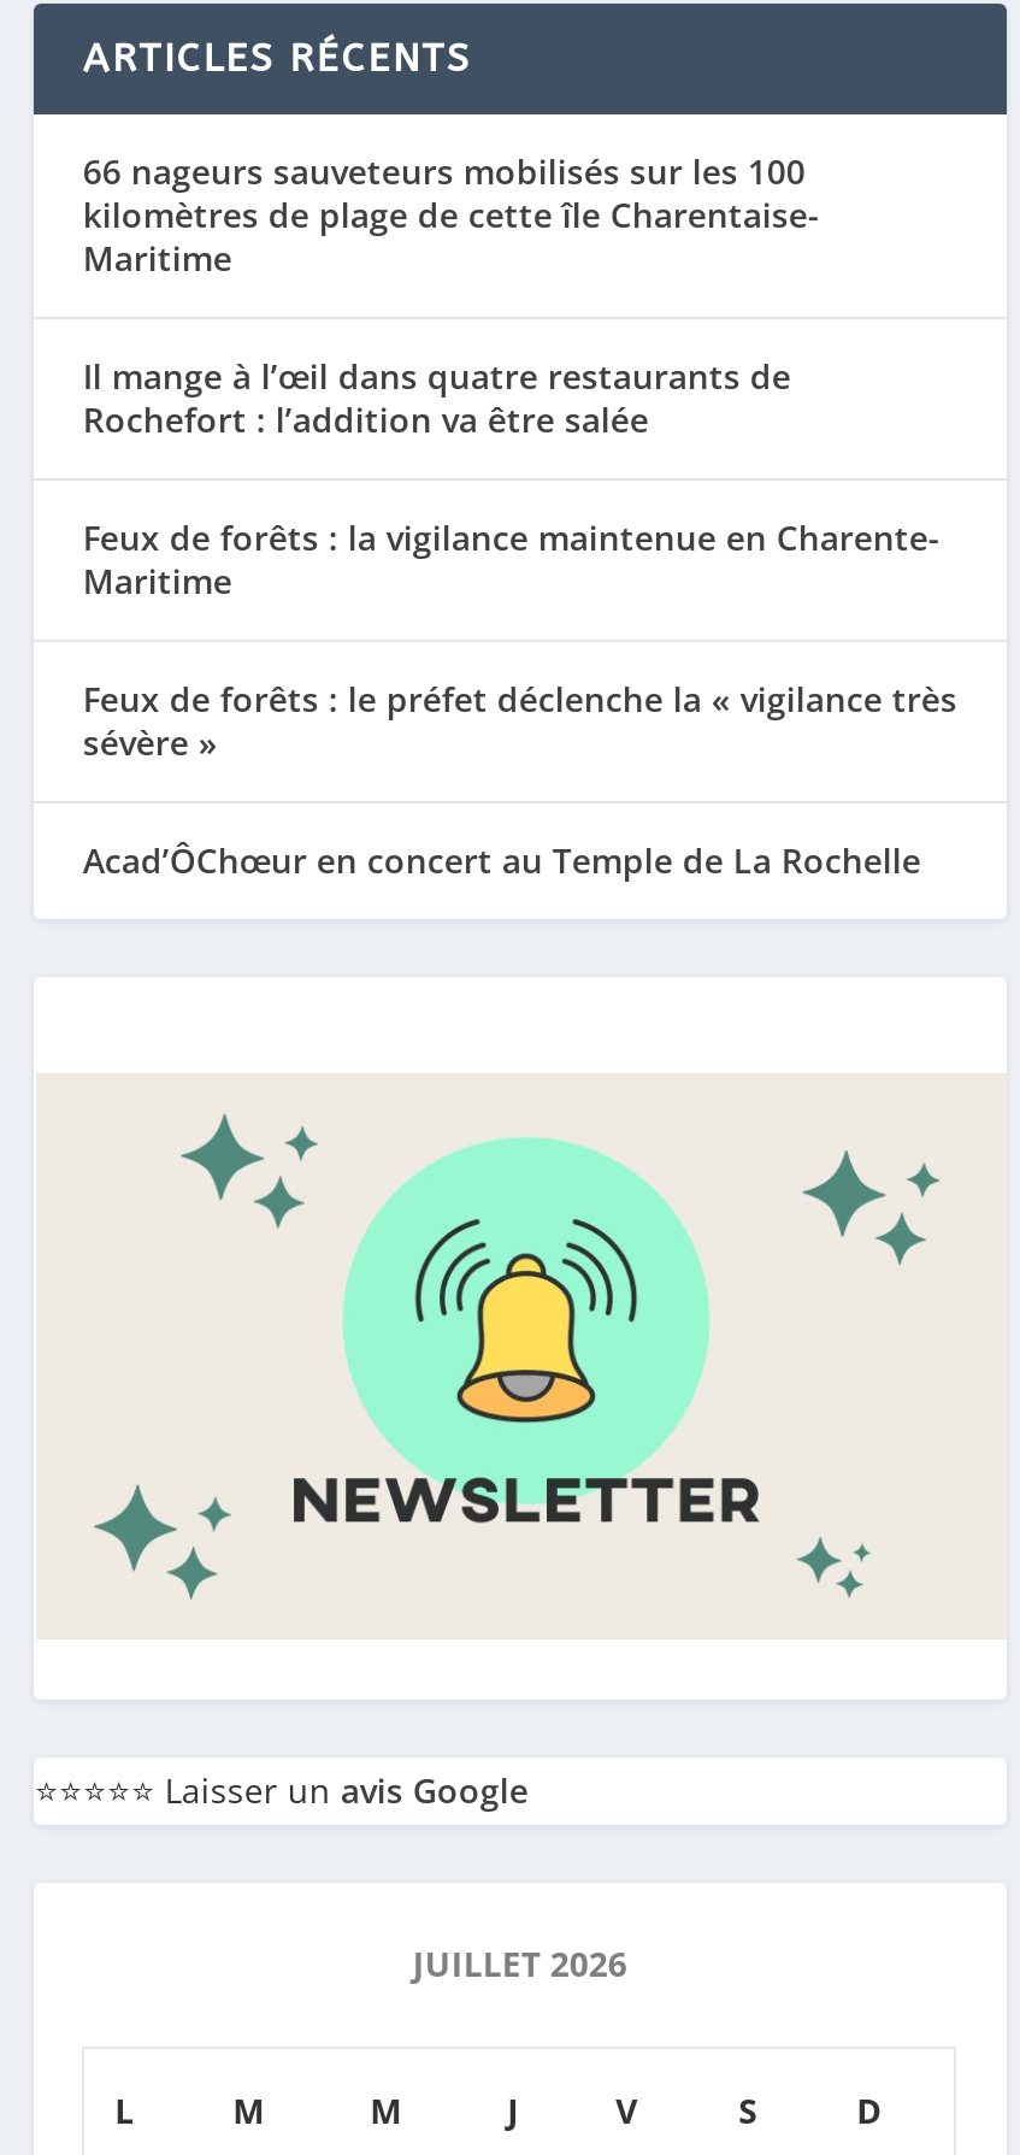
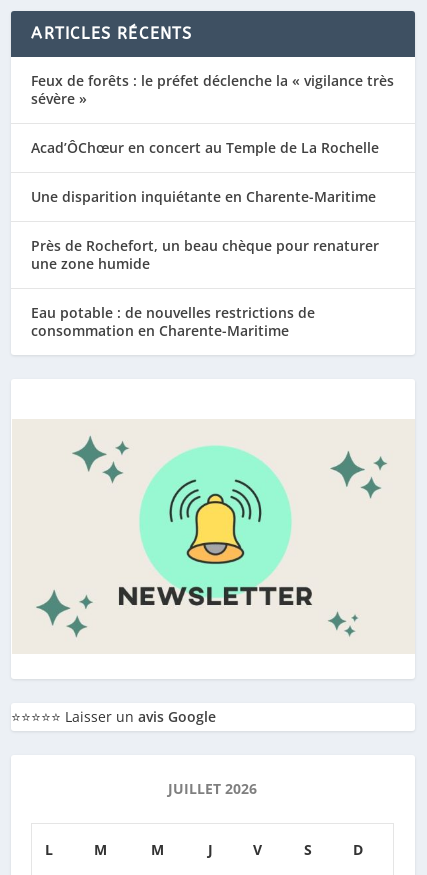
[83,148,940,603] 66 nageurs sauveteurs mobilisés sur les 100 | kilomètres de plage de cette île Charentaise- | Maritime | Il mange à l’œil dans quatre restaurants de | Rochefort : l’addition va être salée | Feux de forêts : la vigilance maintenue en Charente- | Maritime -> none
moved [83,676,957,883] -> [31,71,394,157]: Feux de forêts : le préfet déclenche la « vigilance très | sévère » | Acad’ÔChœur en concert au Temple de La Rochelle
none -> [31,187,379,340] Une disparition inquiétante en Charente-Maritime | Près de Rochefort, un beau chèque pour renaturer | une zone humide | Eau potable : de nouvelles restrictions de | consommation en Charente-Maritime

